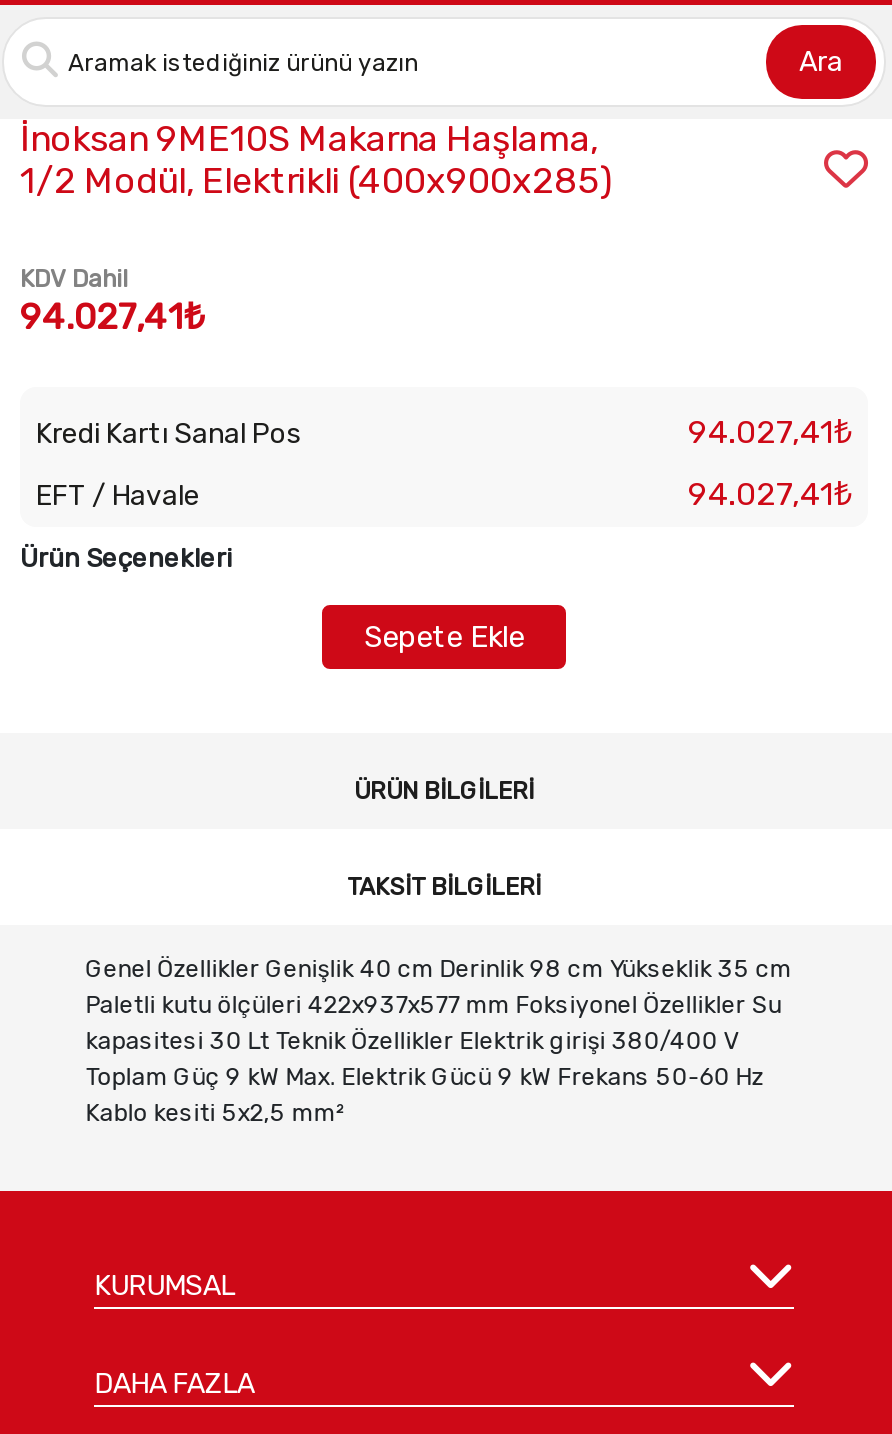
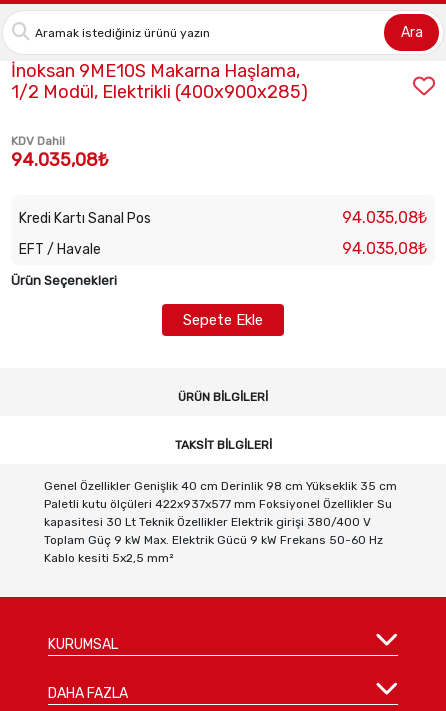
[20,295,204,339] 94.027,41₺ -> [11,149,108,171] 94.035,08₺
[688,413,852,451] 94.027,41₺ -> [342,208,427,227] 94.035,08₺
[688,475,852,513] 94.027,41₺ -> [342,239,427,258] 94.035,08₺

